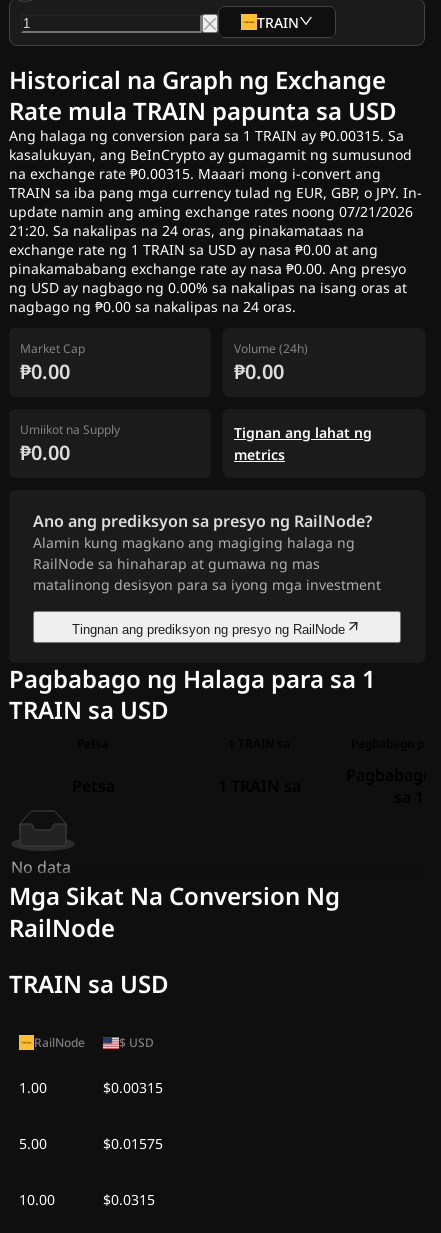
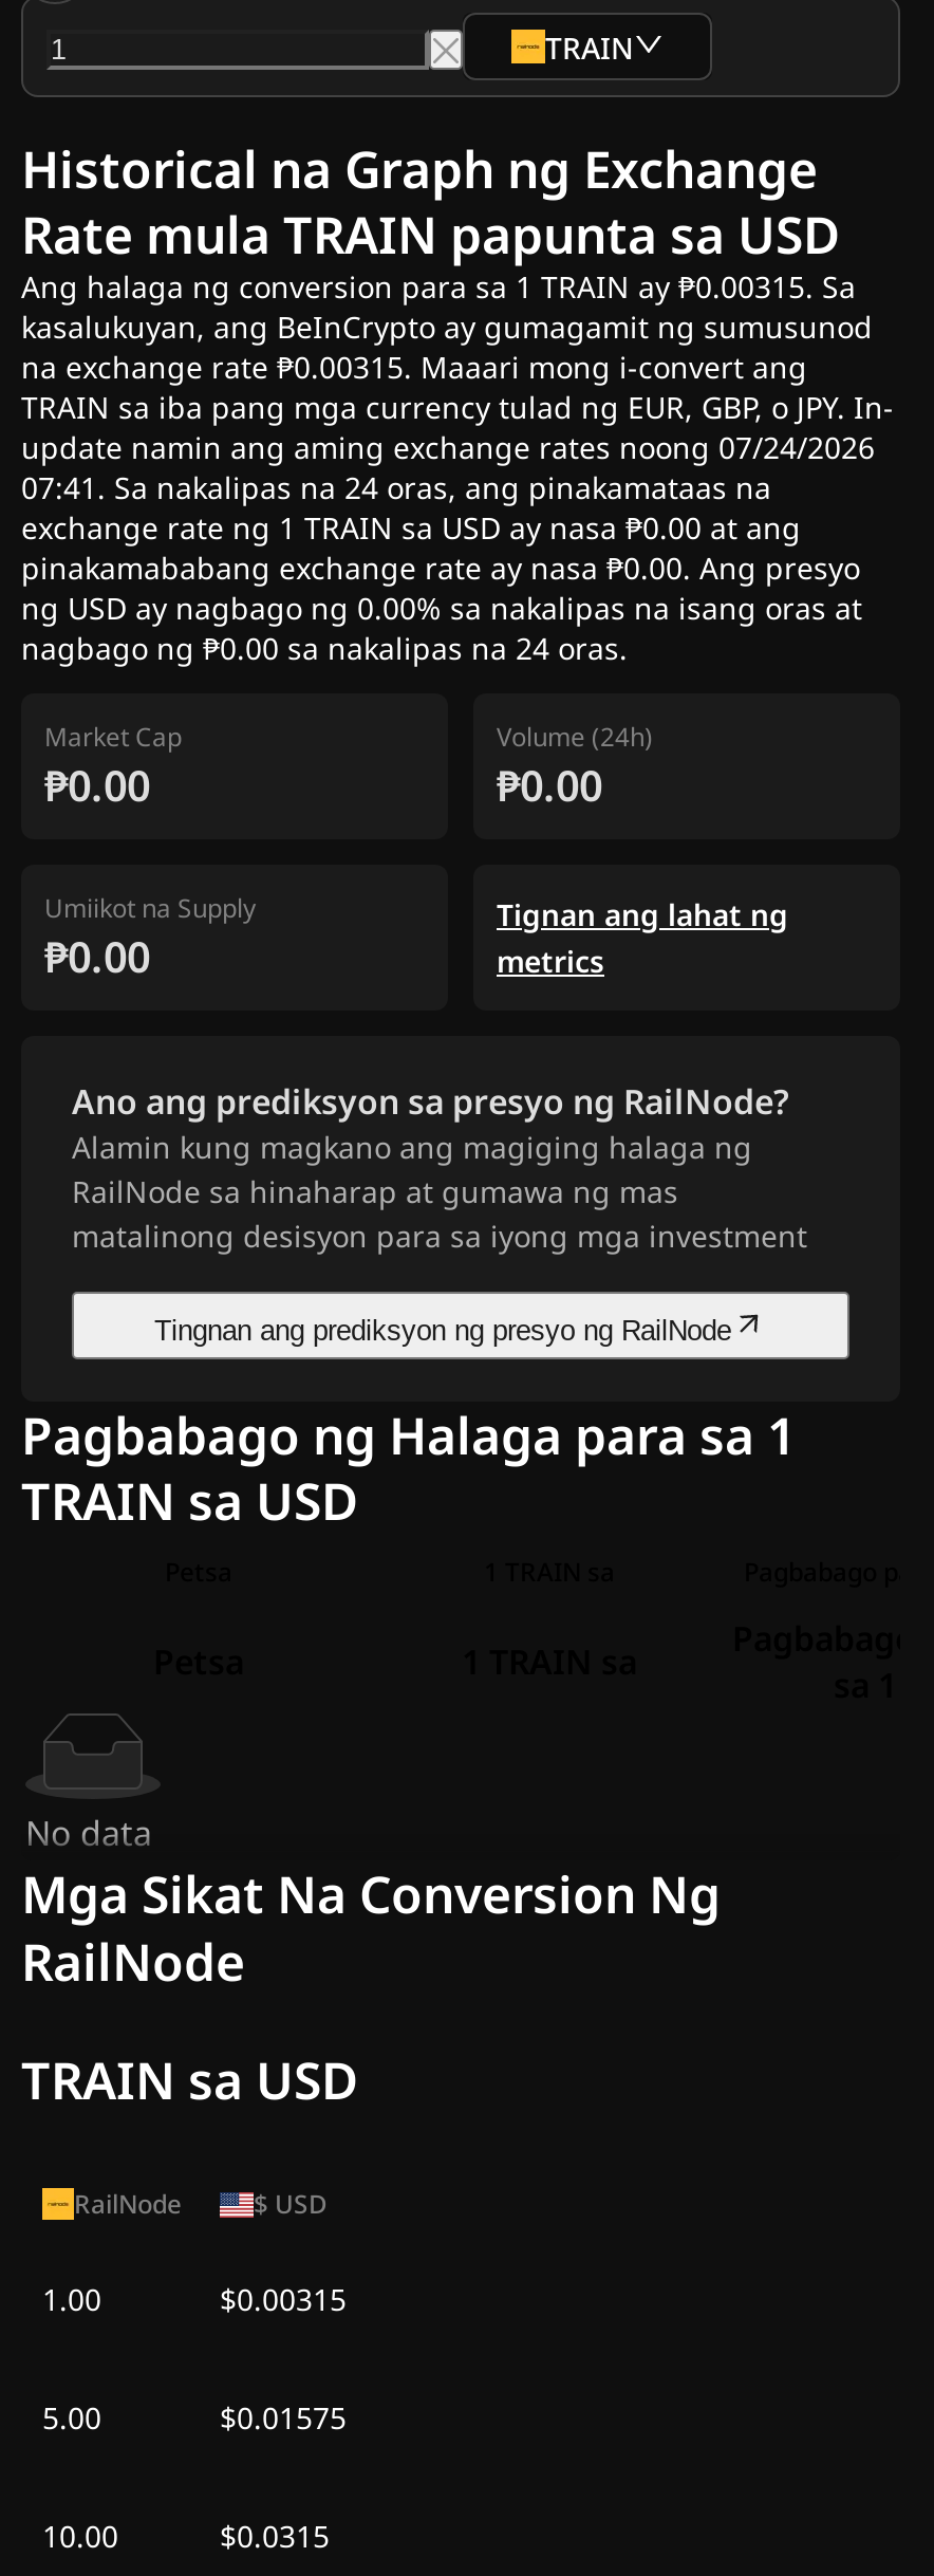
[9,202,413,221] update namin ang aming exchange rates noong 07/21/2026 -> [21,427,875,467] update namin ang aming exchange rates noong 07/24/2026
[9,221,364,240] 21:20. Sa nakalipas na 24 oras, ang pinakamataas na -> [21,467,771,507] 07:41. Sa nakalipas na 24 oras, ang pinakamataas na

